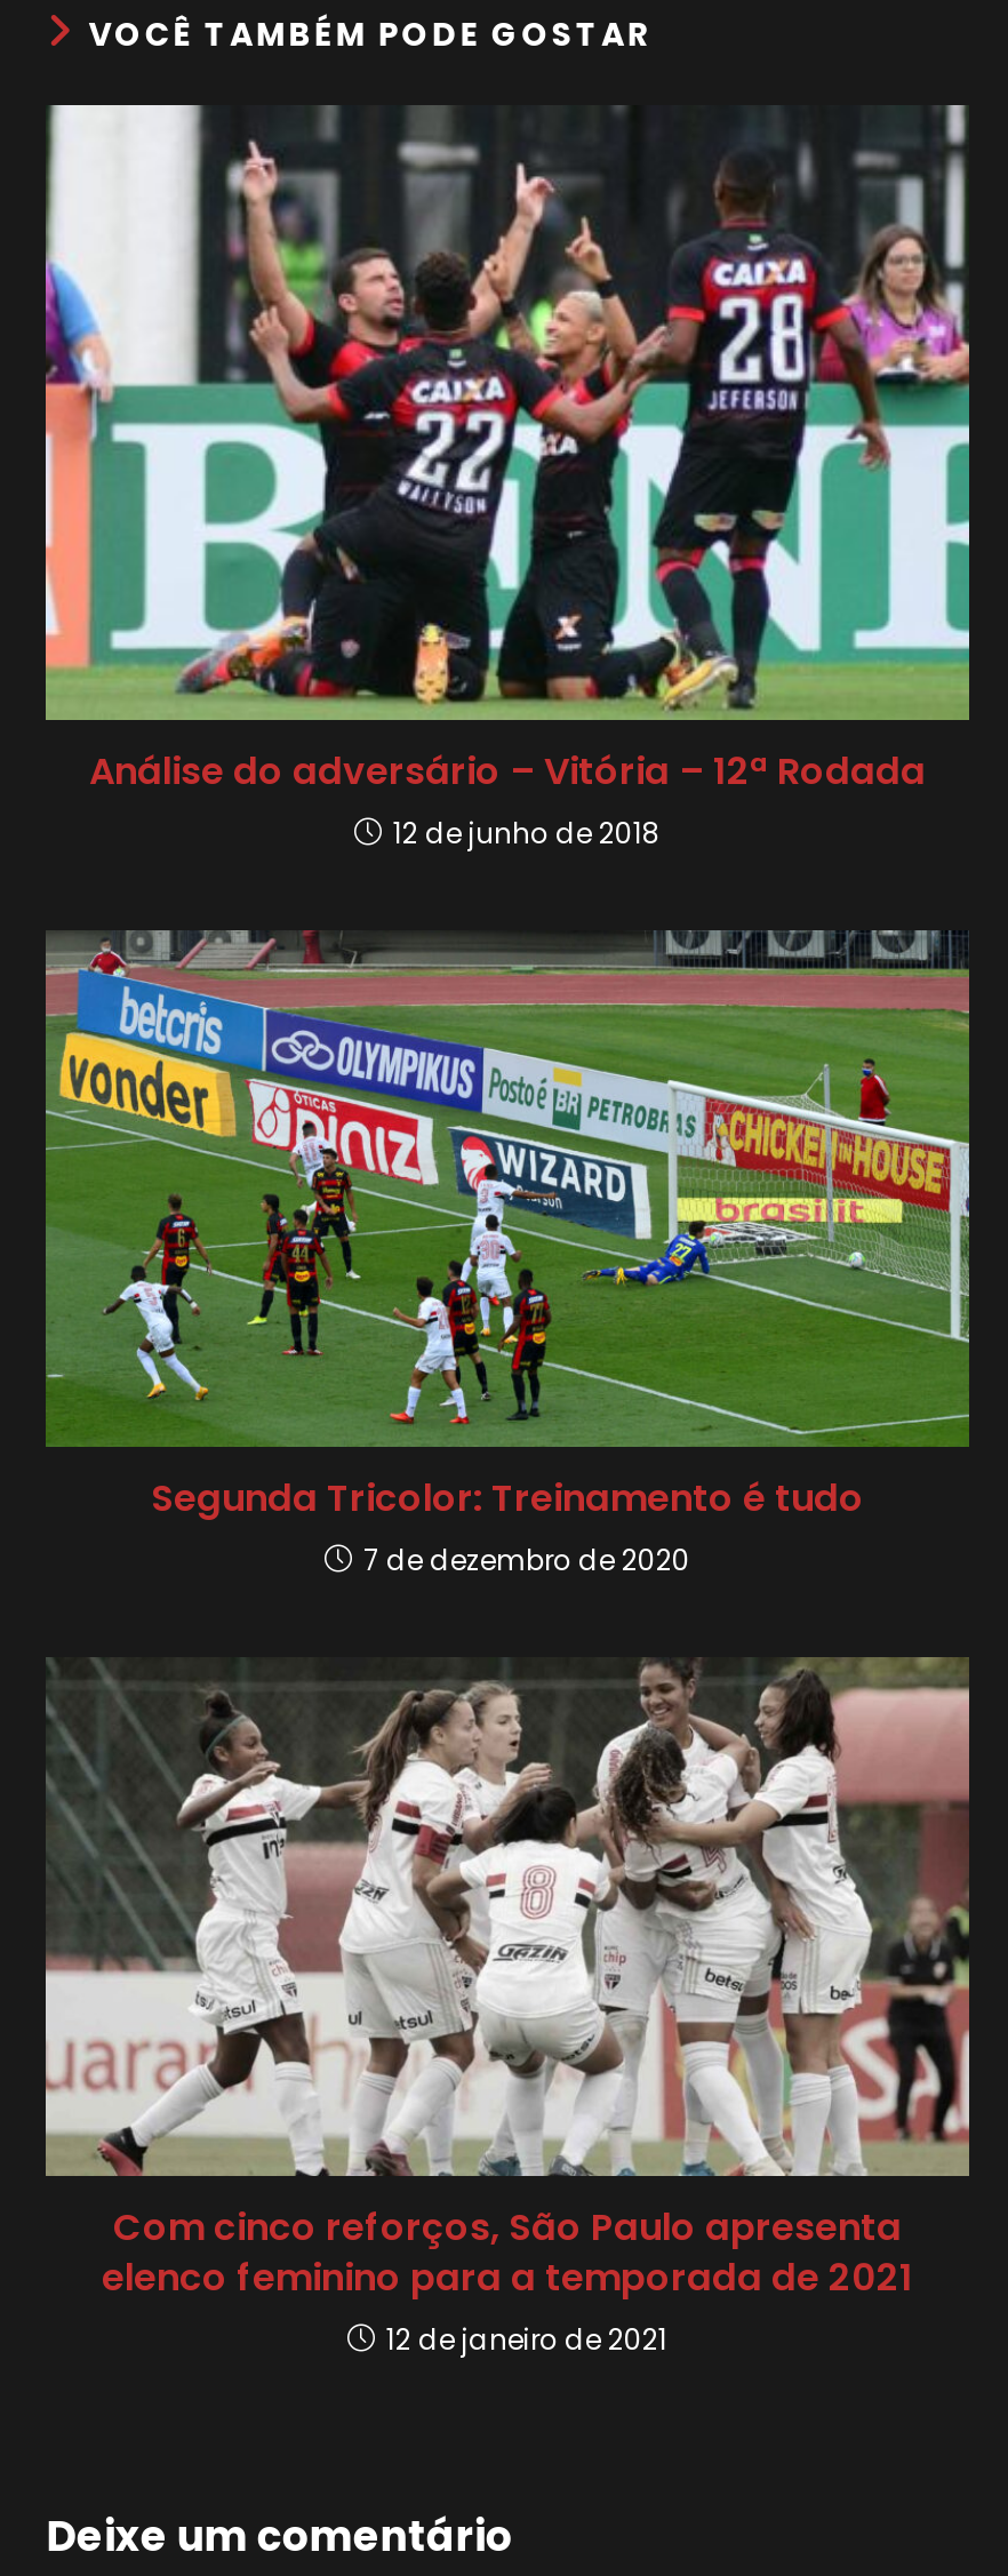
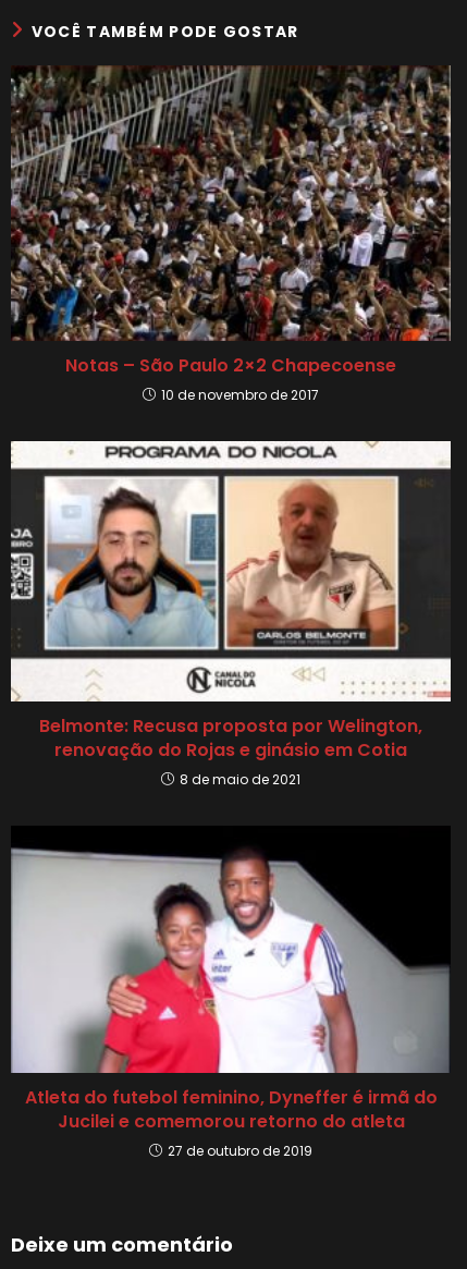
[43,103,971,853] [image] | Análise do adversário – Vitória – 12ª Rodada | 12 de junho de 2018 -> [11,65,452,404] [image] | Notas – São Paulo 2×2 Chapecoense | 10 de novembro de 2017
[43,894,971,1580] [image] | Segunda Tricolor: Treinamento é tudo | 7 de dezembro de 2020 -> [10,440,452,789] [image] | Belmonte: Recusa proposta por Welington, | renovação do Rojas e ginásio em Cotia | 8 de maio de 2021
[46,1655,971,2359] [image] | Com cinco reforços, São Paulo apresenta | elenco feminino para a temporada de 2021 | 12 de janeiro de 2021 -> [11,826,451,1160] [image] | Atleta do futebol feminino, Dyneffer é irmã do | Jucilei e comemorou retorno do atleta | 27 de outubro de 2019

